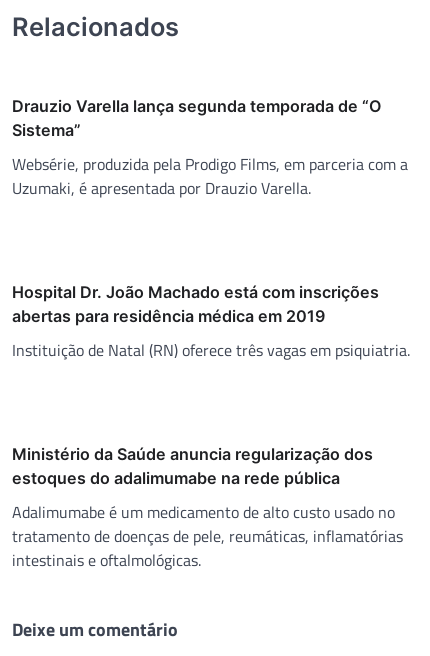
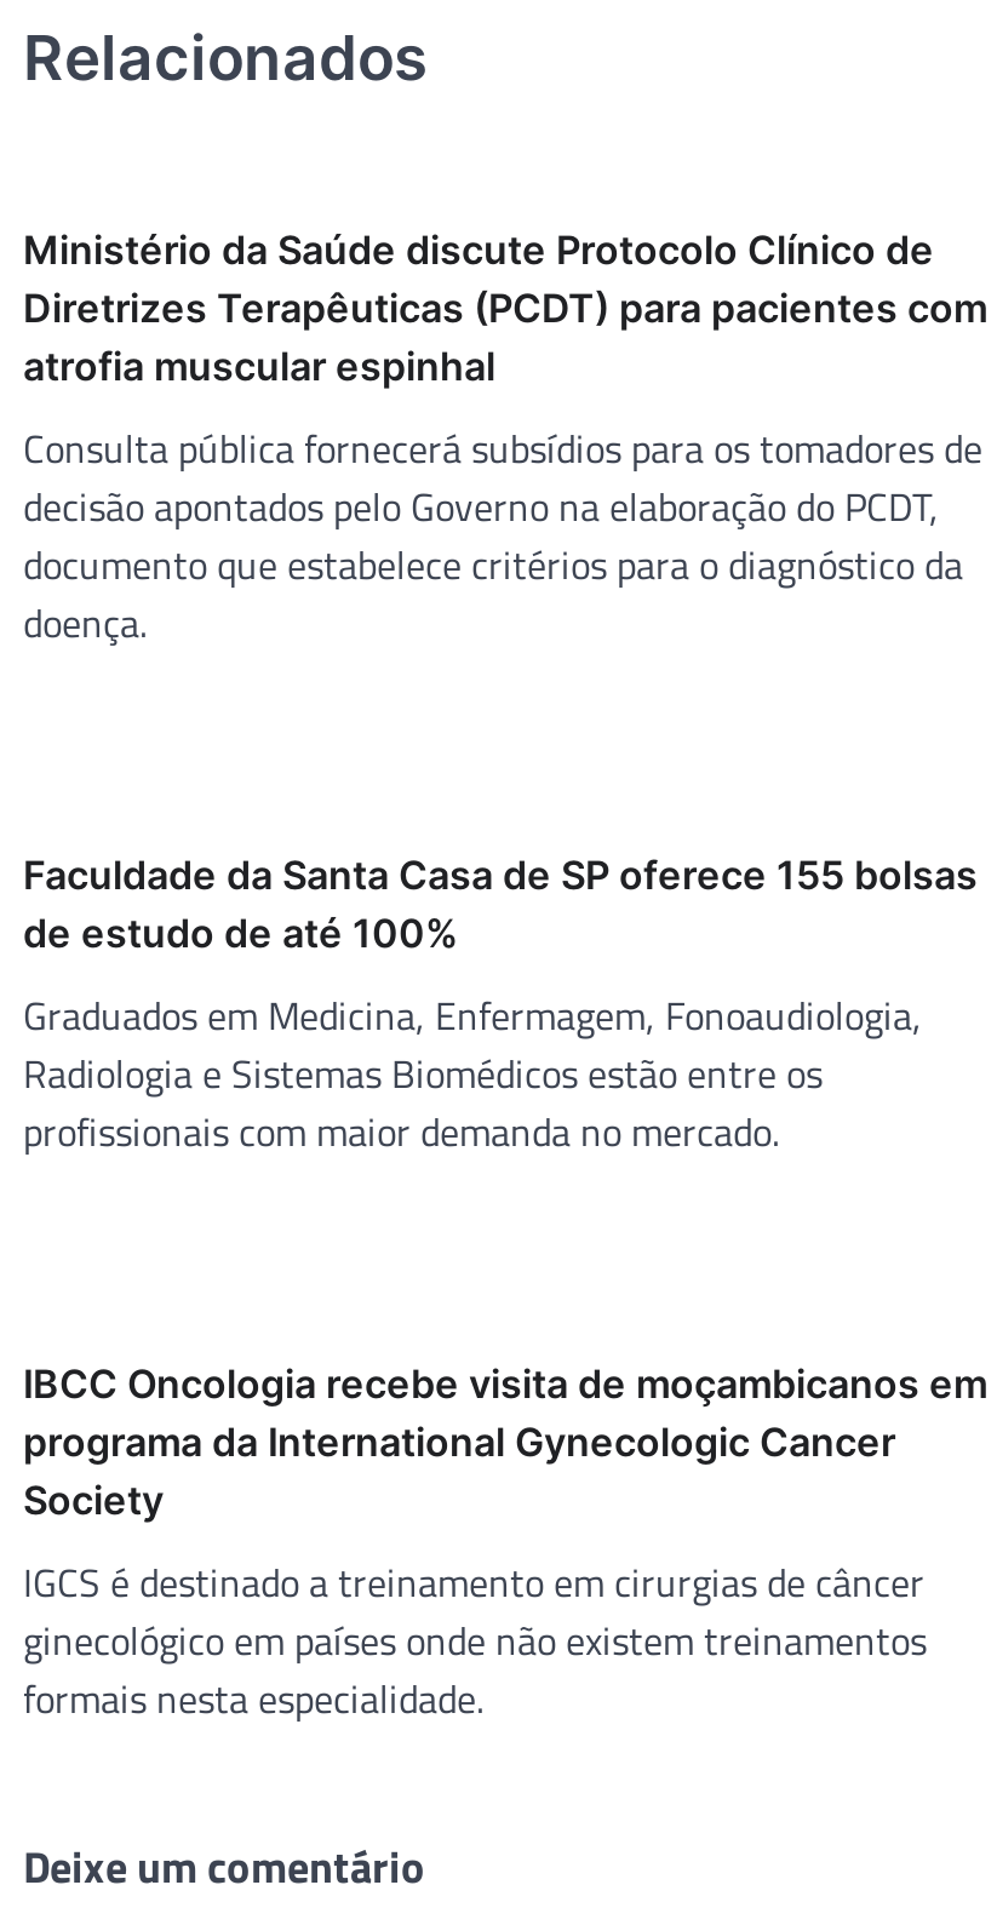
[12,95,381,139] Drauzio Varella lança segunda temporada de “O | Sistema” -> [23,224,987,389] Ministério da Saúde discute Protocolo Clínico de | Diretrizes Terapêuticas (PCDT) para pacientes com | atrofia muscular espinhal
[12,151,408,199] Websérie, produzida pela Prodigo Films, em parceria com a | Uzumaki, é apresentada por Drauzio Varella. -> [23,418,982,651] Consulta pública fornecerá subsídios para os tomadores de | decisão apontados pelo Governo na elaboração do PCDT, | documento que estabelece critérios para o diagnóstico da | doença.
[12,281,379,325] Hospital Dr. João Machado está com inscrições | abertas para residência médica em 2019 -> [23,849,978,956] Faculdade da Santa Casa de SP oferece 155 bolsas | de estudo de até 100%
[12,337,410,361] Instituição de Natal (RN) oferece três vagas em psiquiatria. -> [23,985,922,1159] Graduados em Medicina, Enfermagem, Fonoaudiologia, | Radiologia e Sistemas Biomédicos estão entre os | profissionais com maior demanda no mercado.
[12,443,373,487] Ministério da Saúde anuncia regularização dos | estoques do adalimumabe na rede pública -> [23,1358,987,1523] IBCC Oncologia recebe visita de moçambicanos em | programa da International Gynecologic Cancer | Society
[12,499,403,571] Adalimumabe é um medicamento de alto custo usado no | tratamento de doenças de pele, reumáticas, inflamatórias | intestinais e oftalmológicas. -> [23,1552,927,1726] IGCS é destinado a treinamento em cirurgias de câncer | ginecológico em países onde não existem treinamentos | formais nesta especialidade.

